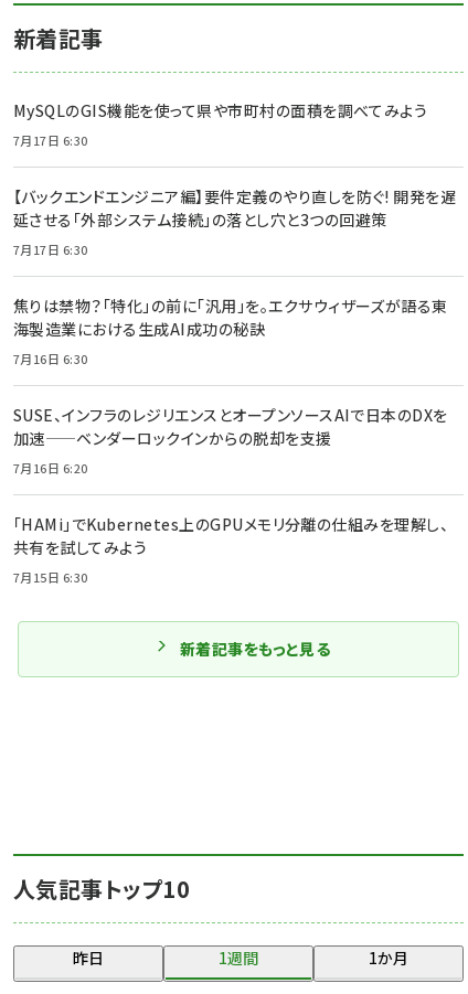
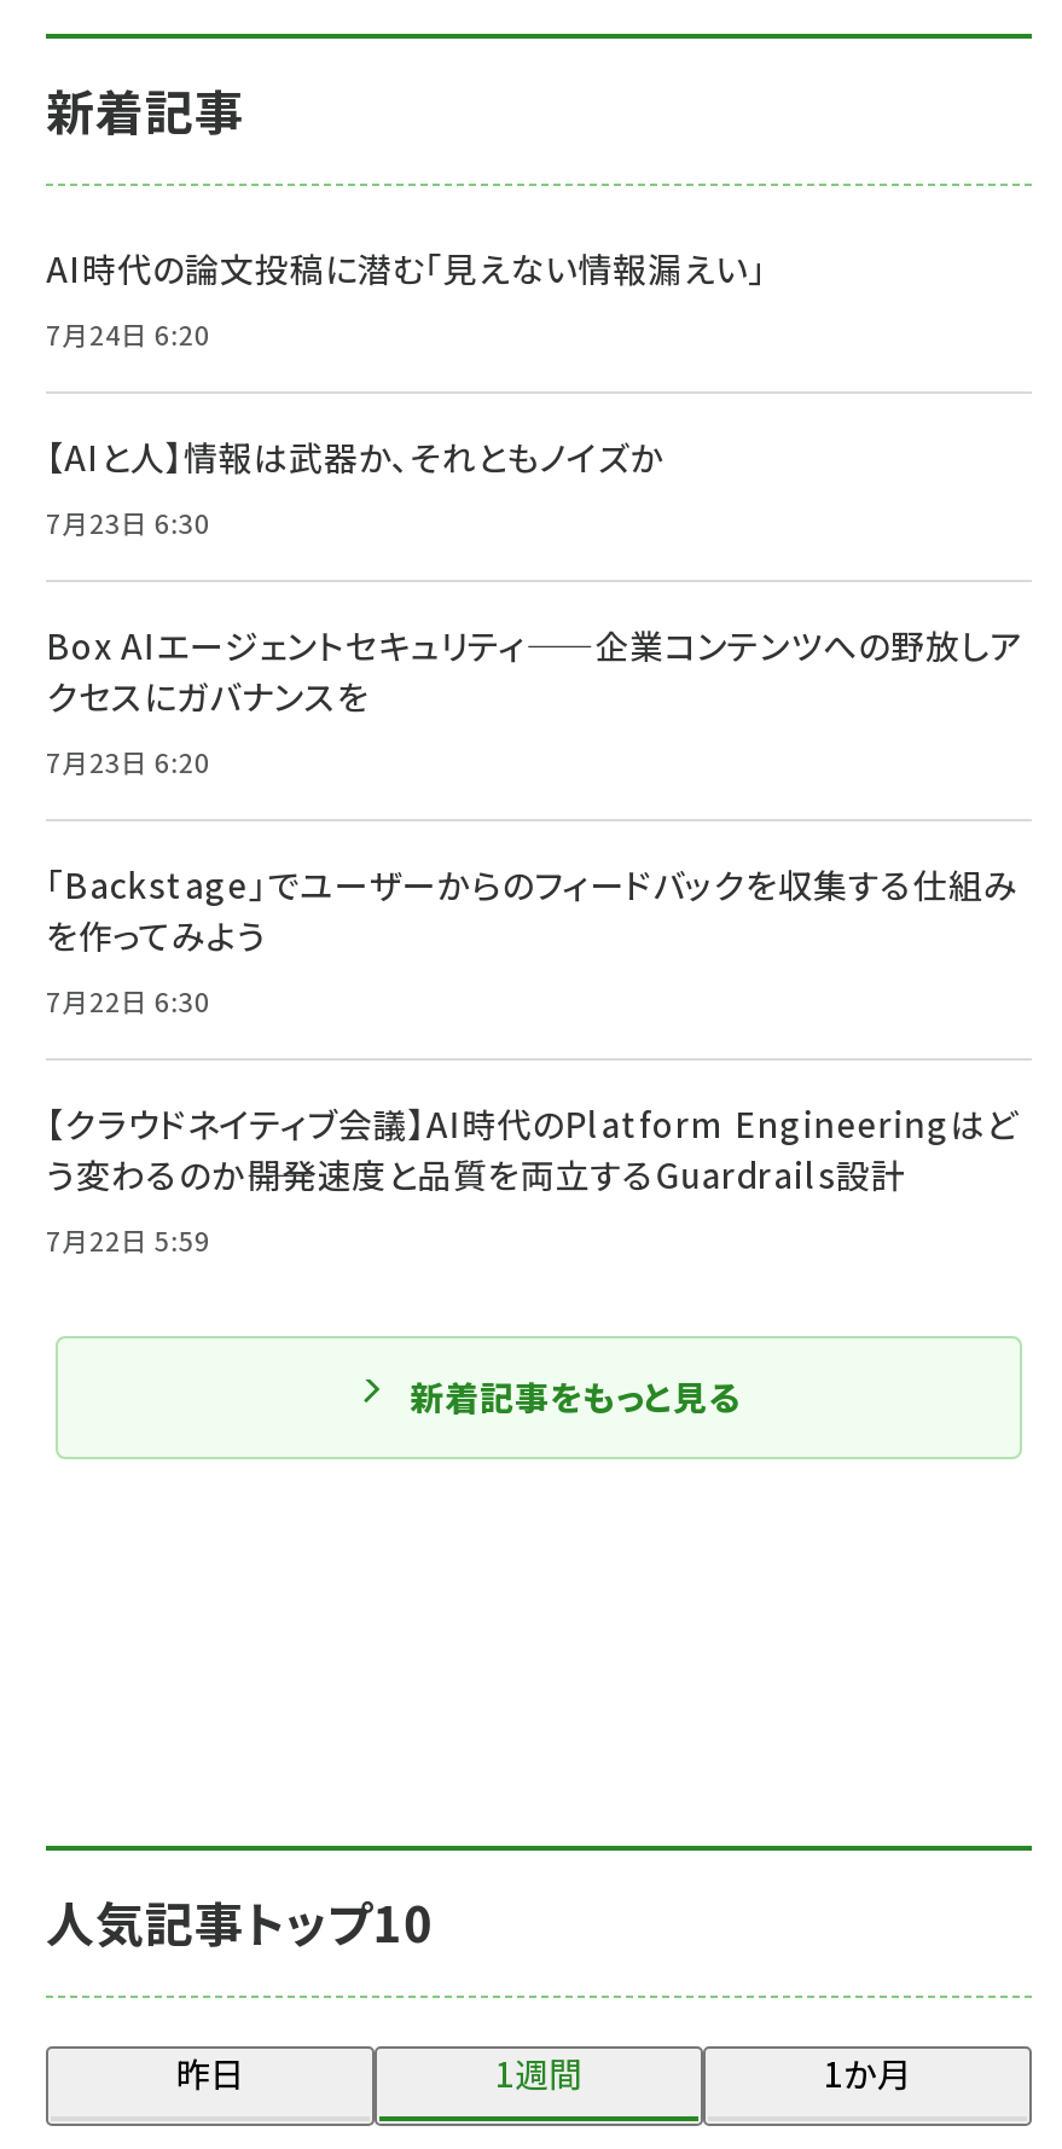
[13,99,428,148] MySQLのGIS機能を使って県や市町村の面積を調べてみよう | 7月17日 6:30 -> [46,243,766,352] AI時代の論文投稿に潜む「見えない情報漏えい」 | 7月24日 6:20
[13,185,456,258] 【バックエンドエンジニア編】要件定義のやり直しを防ぐ! 開発を遅 | 延させる「外部システム接続」の落とし穴と3つの回避策 | 7月17日 6:30 -> [46,431,665,540] 【AIと人】情報は武器か、それともノイズか | 7月23日 6:30
[13,294,448,367] 焦りは禁物？「特化」の前に「汎用」を。エクサウィザーズが語る東 | 海製造業における生成AI成功の秘訣 | 7月16日 6:30 -> [46,620,1023,779] Box AIエージェントセキュリティ——企業コンテンツへの野放しア | クセスにガバナンスを | 7月23日 6:20
[13,403,448,476] SUSE、インフラのレジリエンスとオープンソースAIで日本のDXを | 加速——ベンダーロックインからの脱却を支援 | 7月16日 6:20 -> [46,859,1018,1018] 「Backstage」でユーザーからのフィードバックを収集する仕組み | を作ってみよう | 7月22日 6:30
[13,512,448,585] 「HAMi」でKubernetes上のGPUメモリ分離の仕組みを理解し、 | 共有を試してみよう | 7月15日 6:30 -> [46,1098,1018,1258] 【クラウドネイティブ会議】AI時代のPlatform Engineeringはど | う変わるのか――開発速度と品質を両立するGuardrails設計 | 7月22日 5:59

